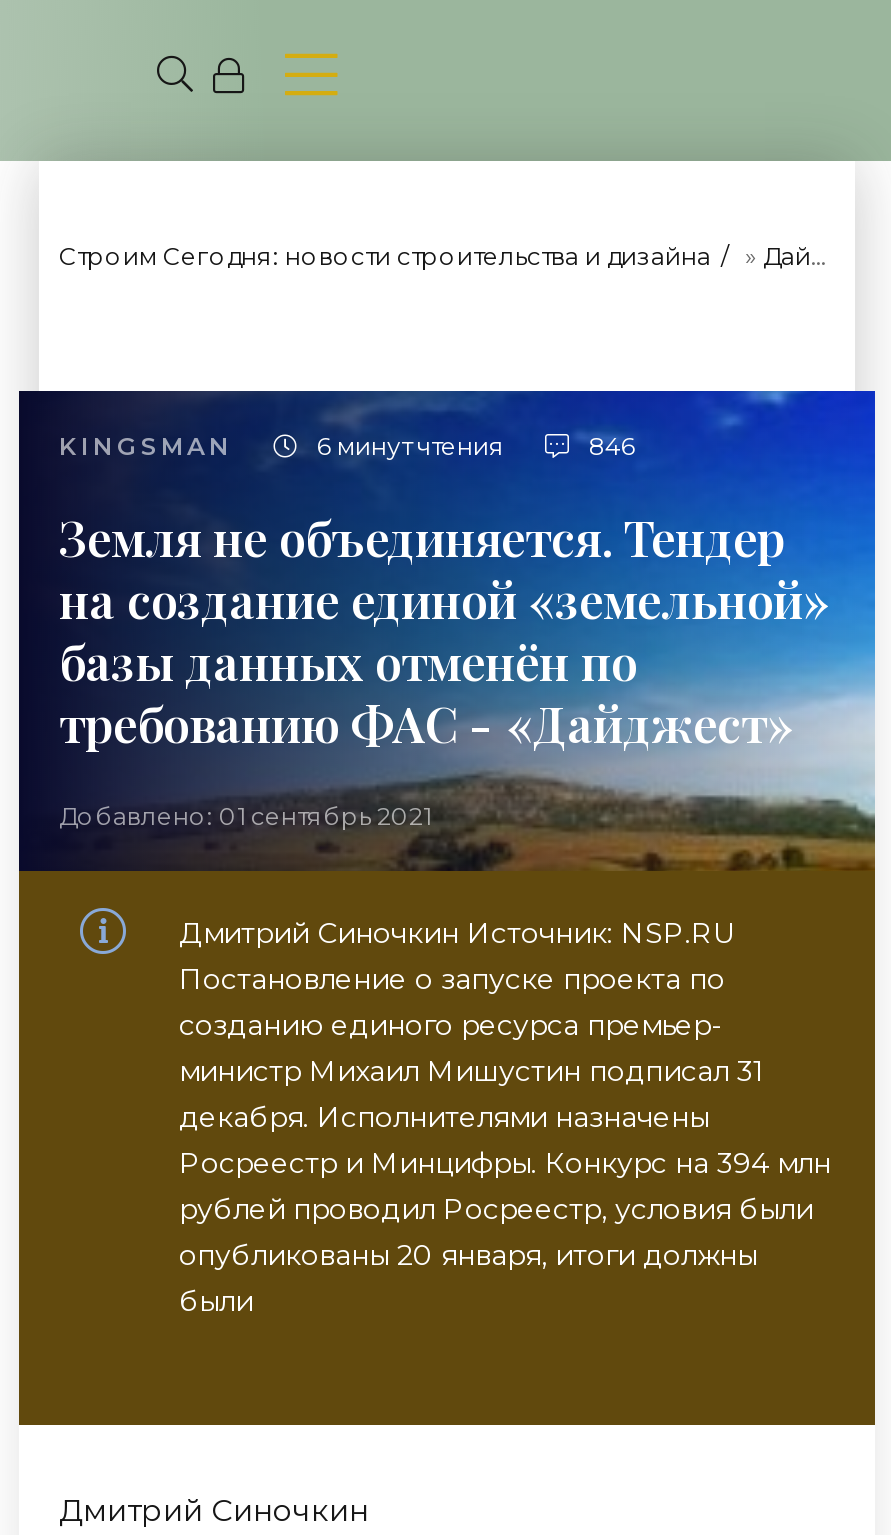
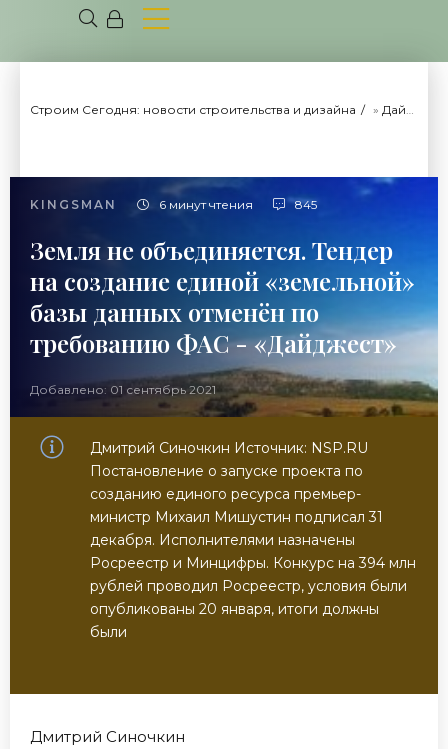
[589,431,635,461] 846 -> [295,197,317,212] 845

